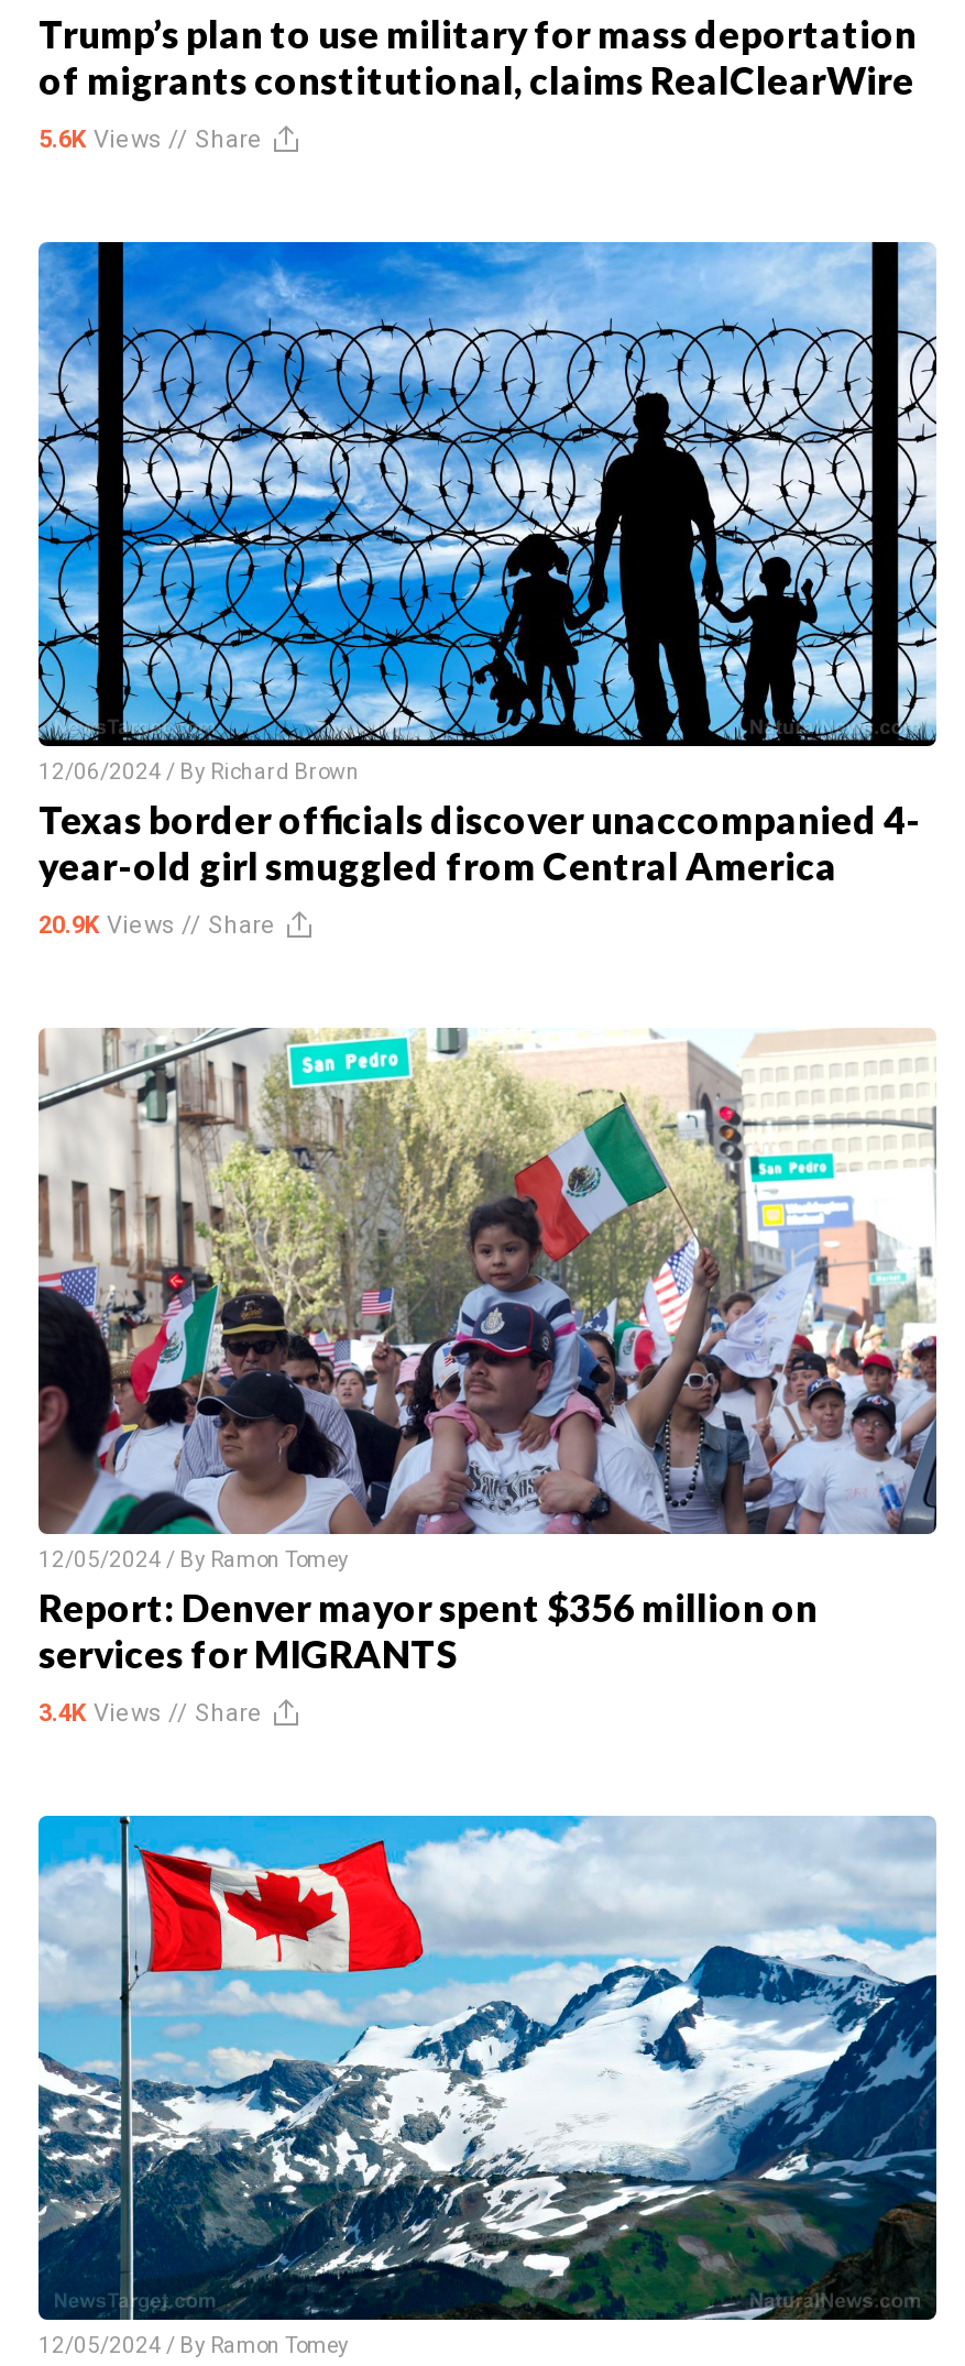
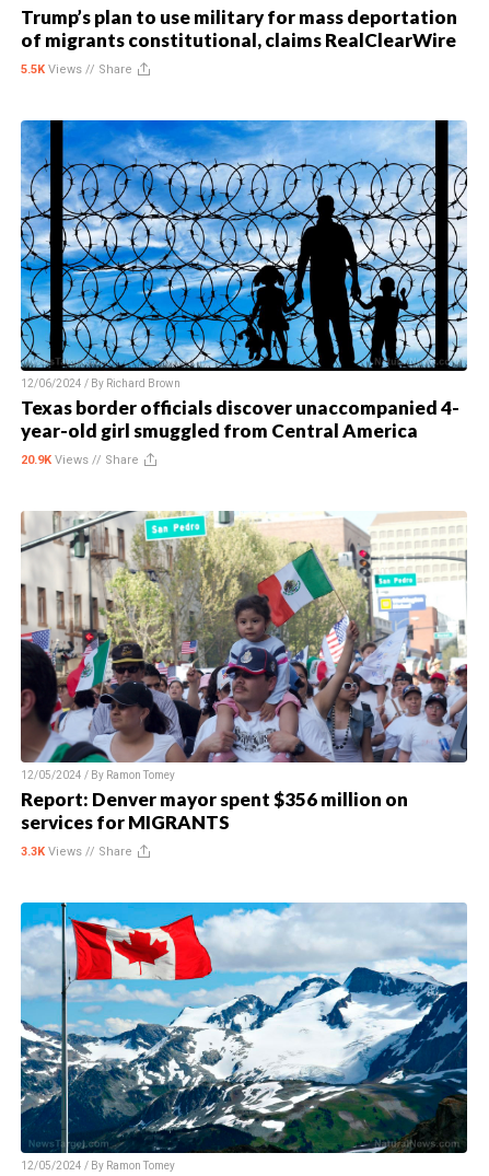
[39,124,263,153] 5.6K Views // Share -> [21,62,132,76] 5.5K Views // Share
[39,1698,263,1727] 3.4K Views // Share -> [21,844,132,858] 3.3K Views // Share

